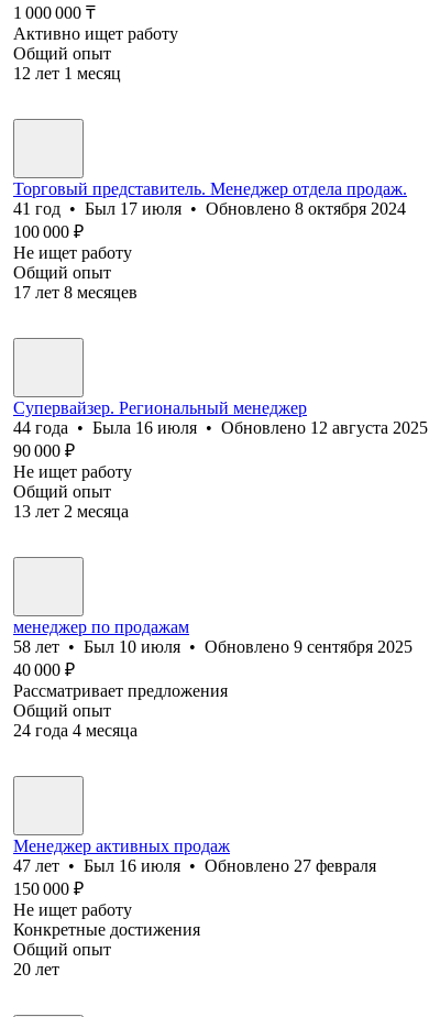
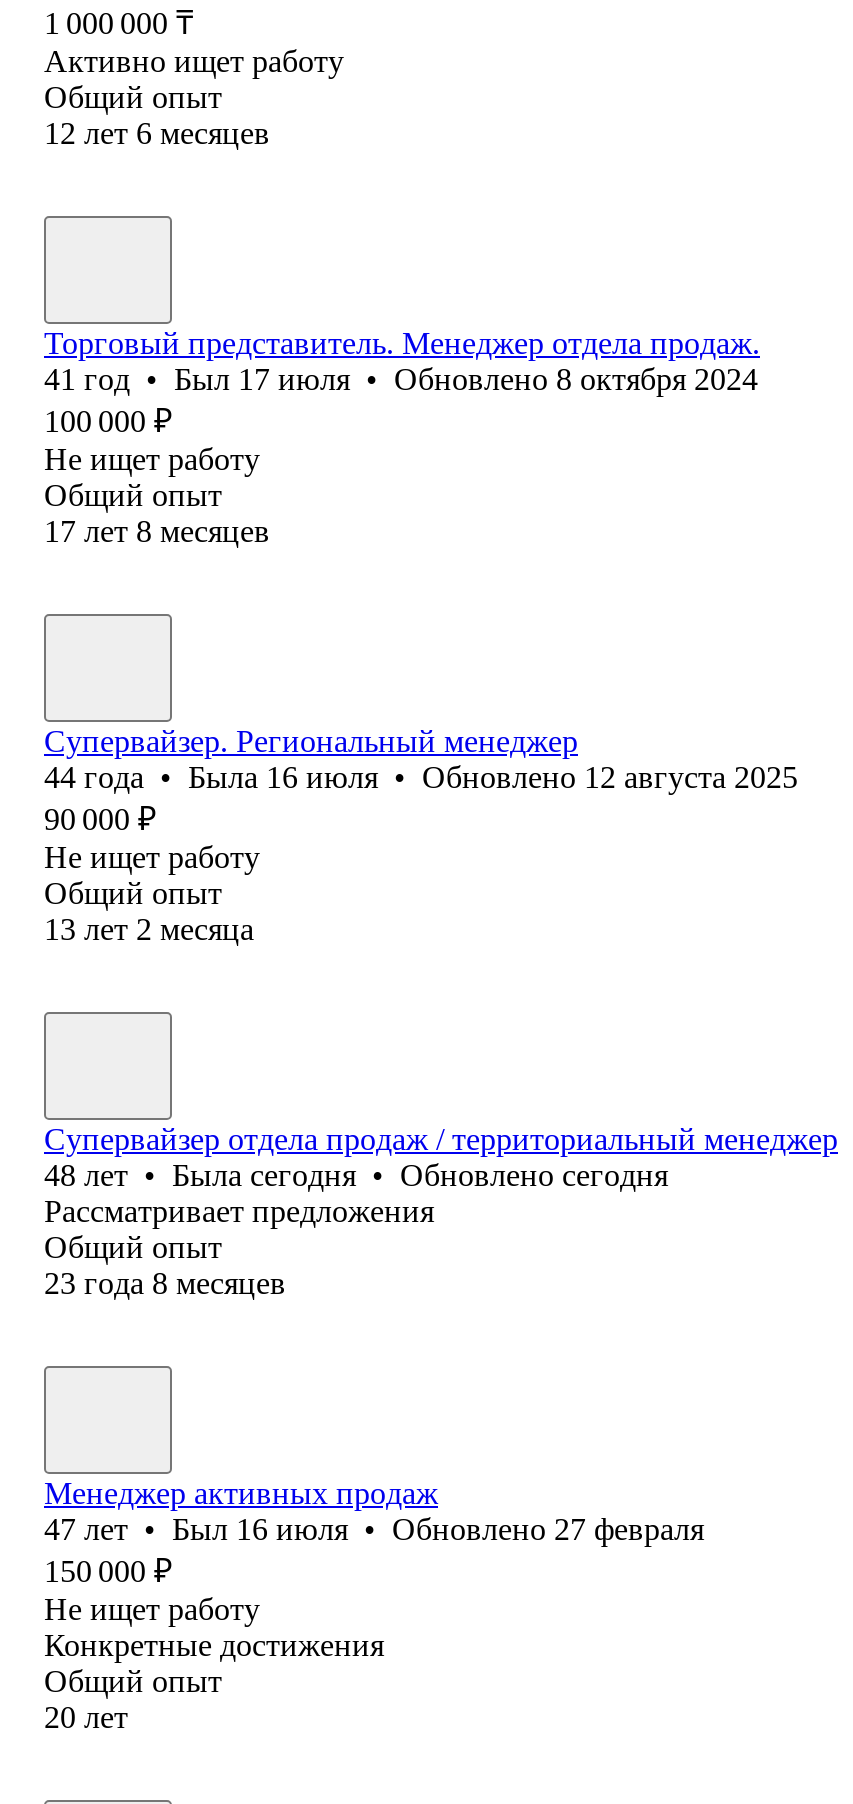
[13,64,121,82] 12 лет 1 месяц -> [44,116,270,150] 12 лет 6 месяцев
[13,617,413,679] менеджер по продажам | 58 лет • Был 10 июля • Обновлено 9 сентября 2025 | 40 000 ₽ -> [44,1122,838,1192] Супервайзер отдела продаж / территориальный менеджер | 48 лет • Была сегодня • Обновлено сегодня
[13,721,137,740] 24 года 4 месяца -> [44,1266,286,1300] 23 года 8 месяцев

